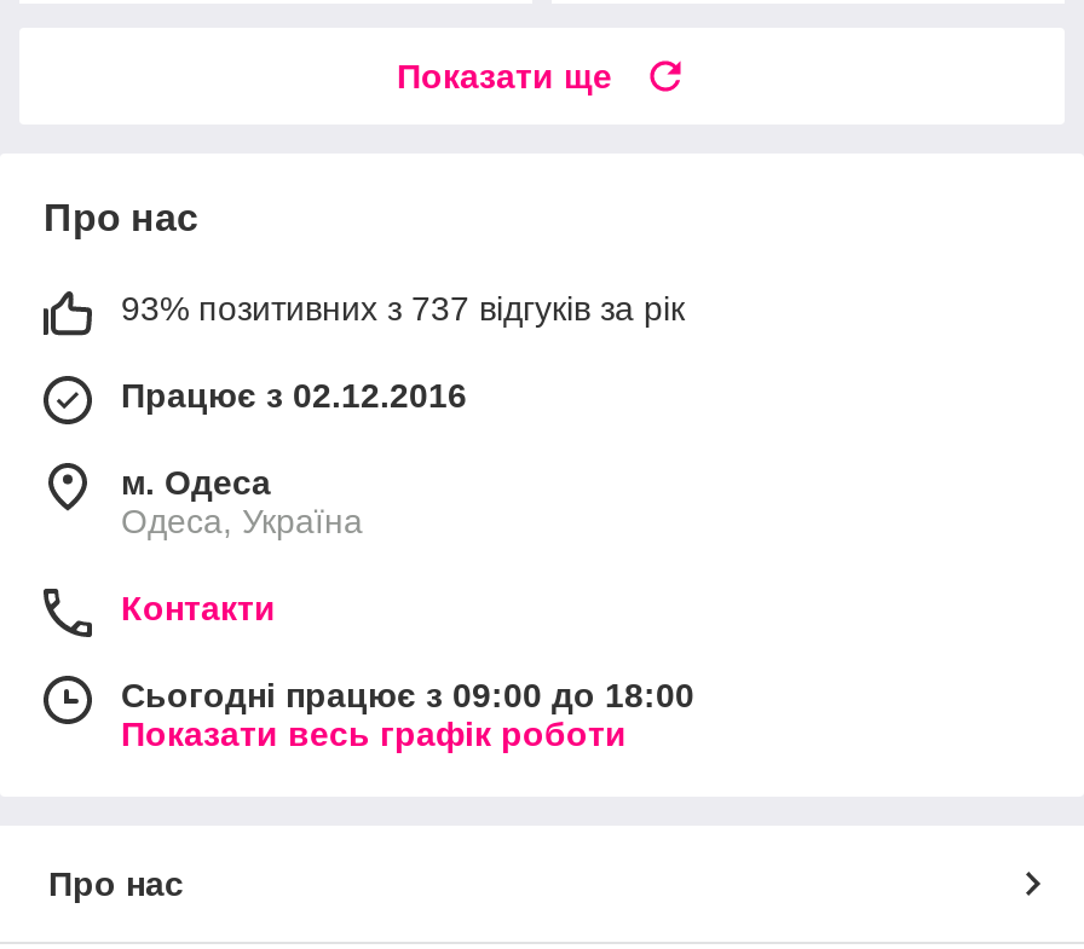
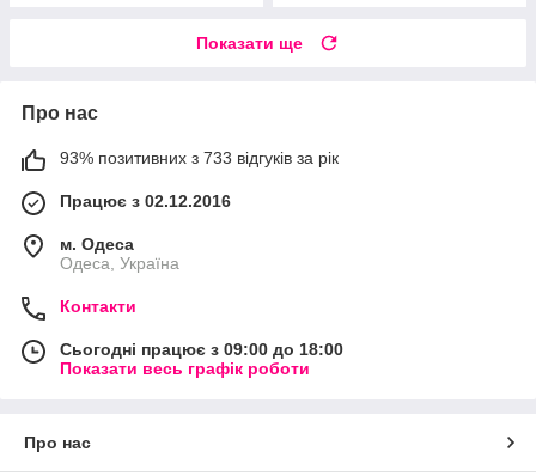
[121,290,685,329] 93% позитивних з 737 відгуків за рік -> [60,149,339,168] 93% позитивних з 733 відгуків за рік

